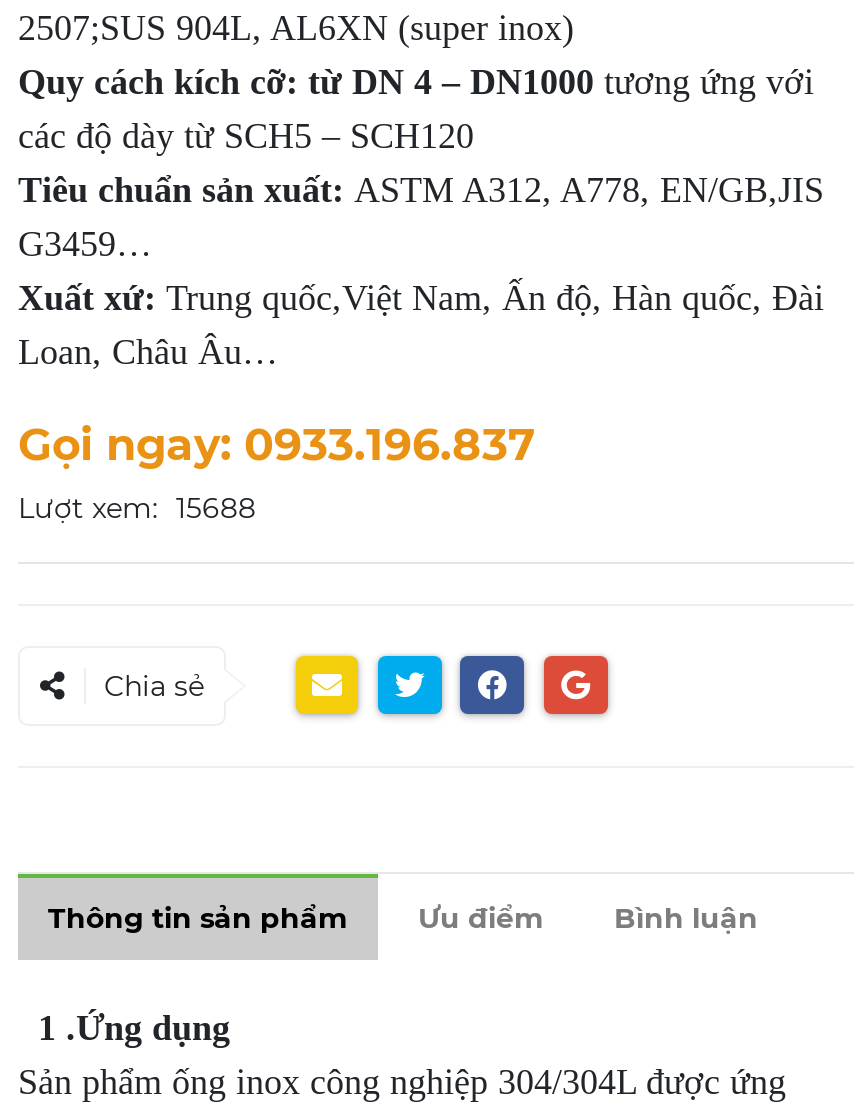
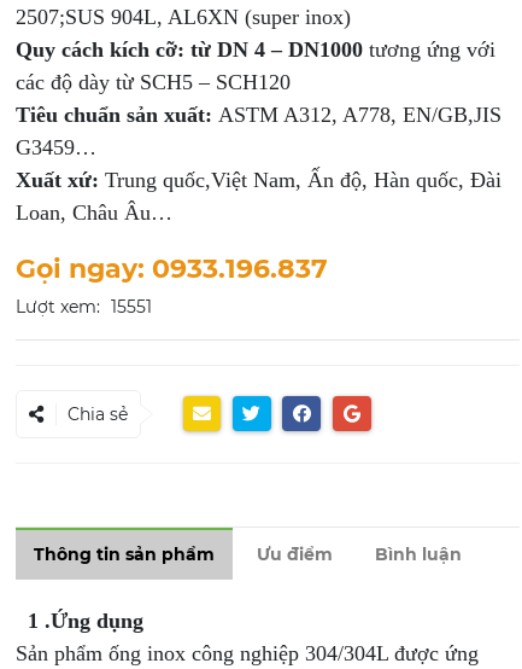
[18,489,256,525] Lượt xem: 15688 -> [16,295,152,317] Lượt xem: 15551

